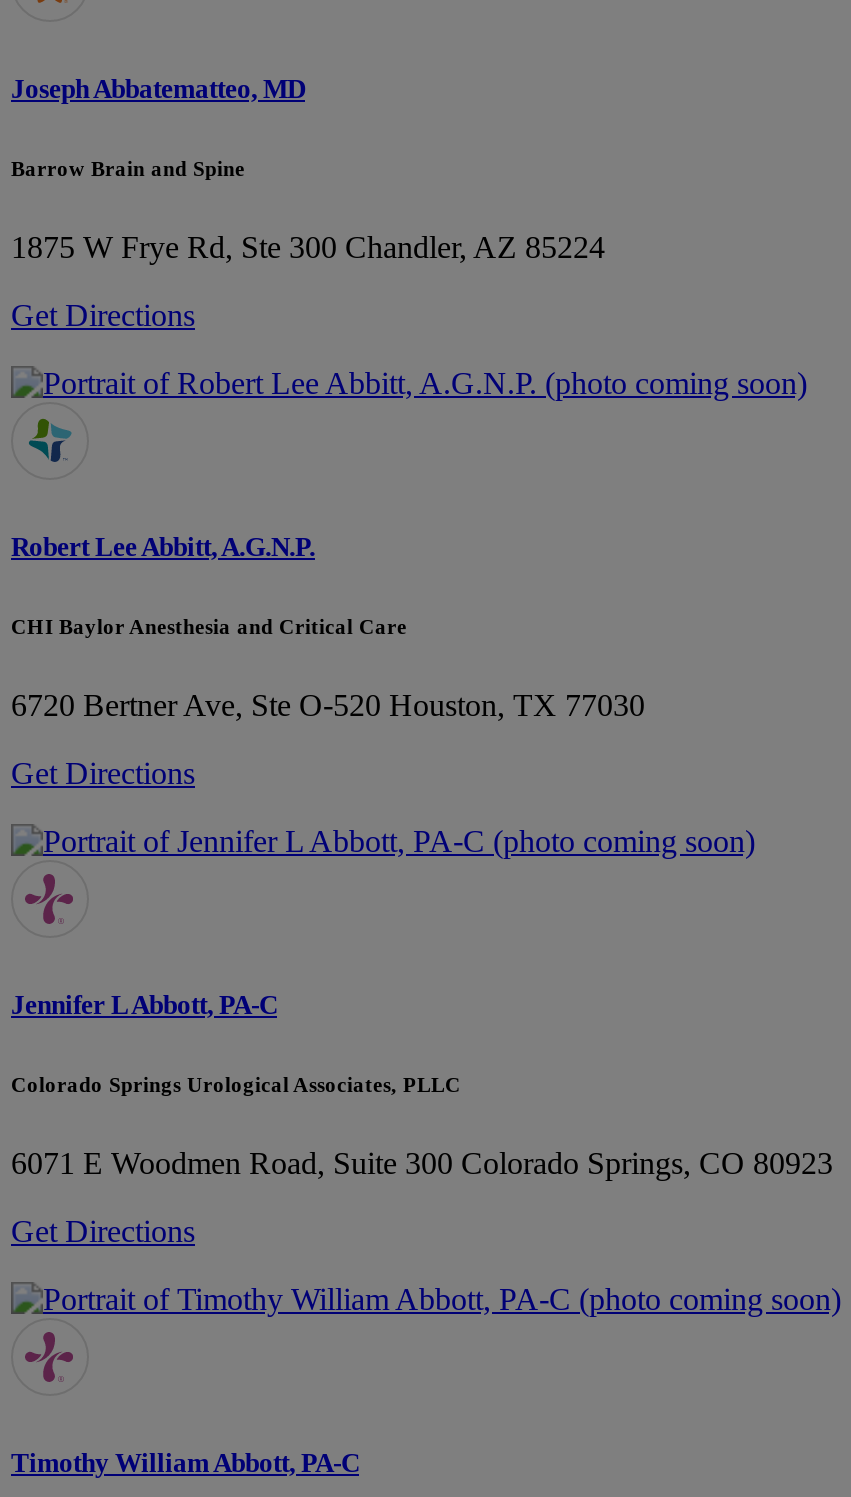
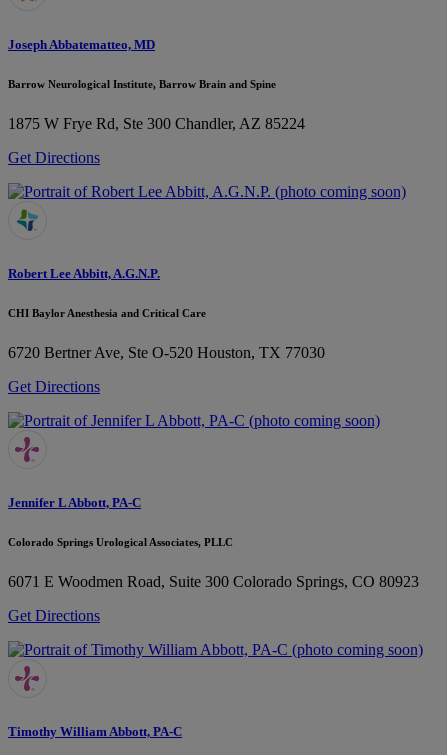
[11,156,245,180] Barrow Brain and Spine -> [8,78,276,90] Barrow Neurological Institute, Barrow Brain and Spine

